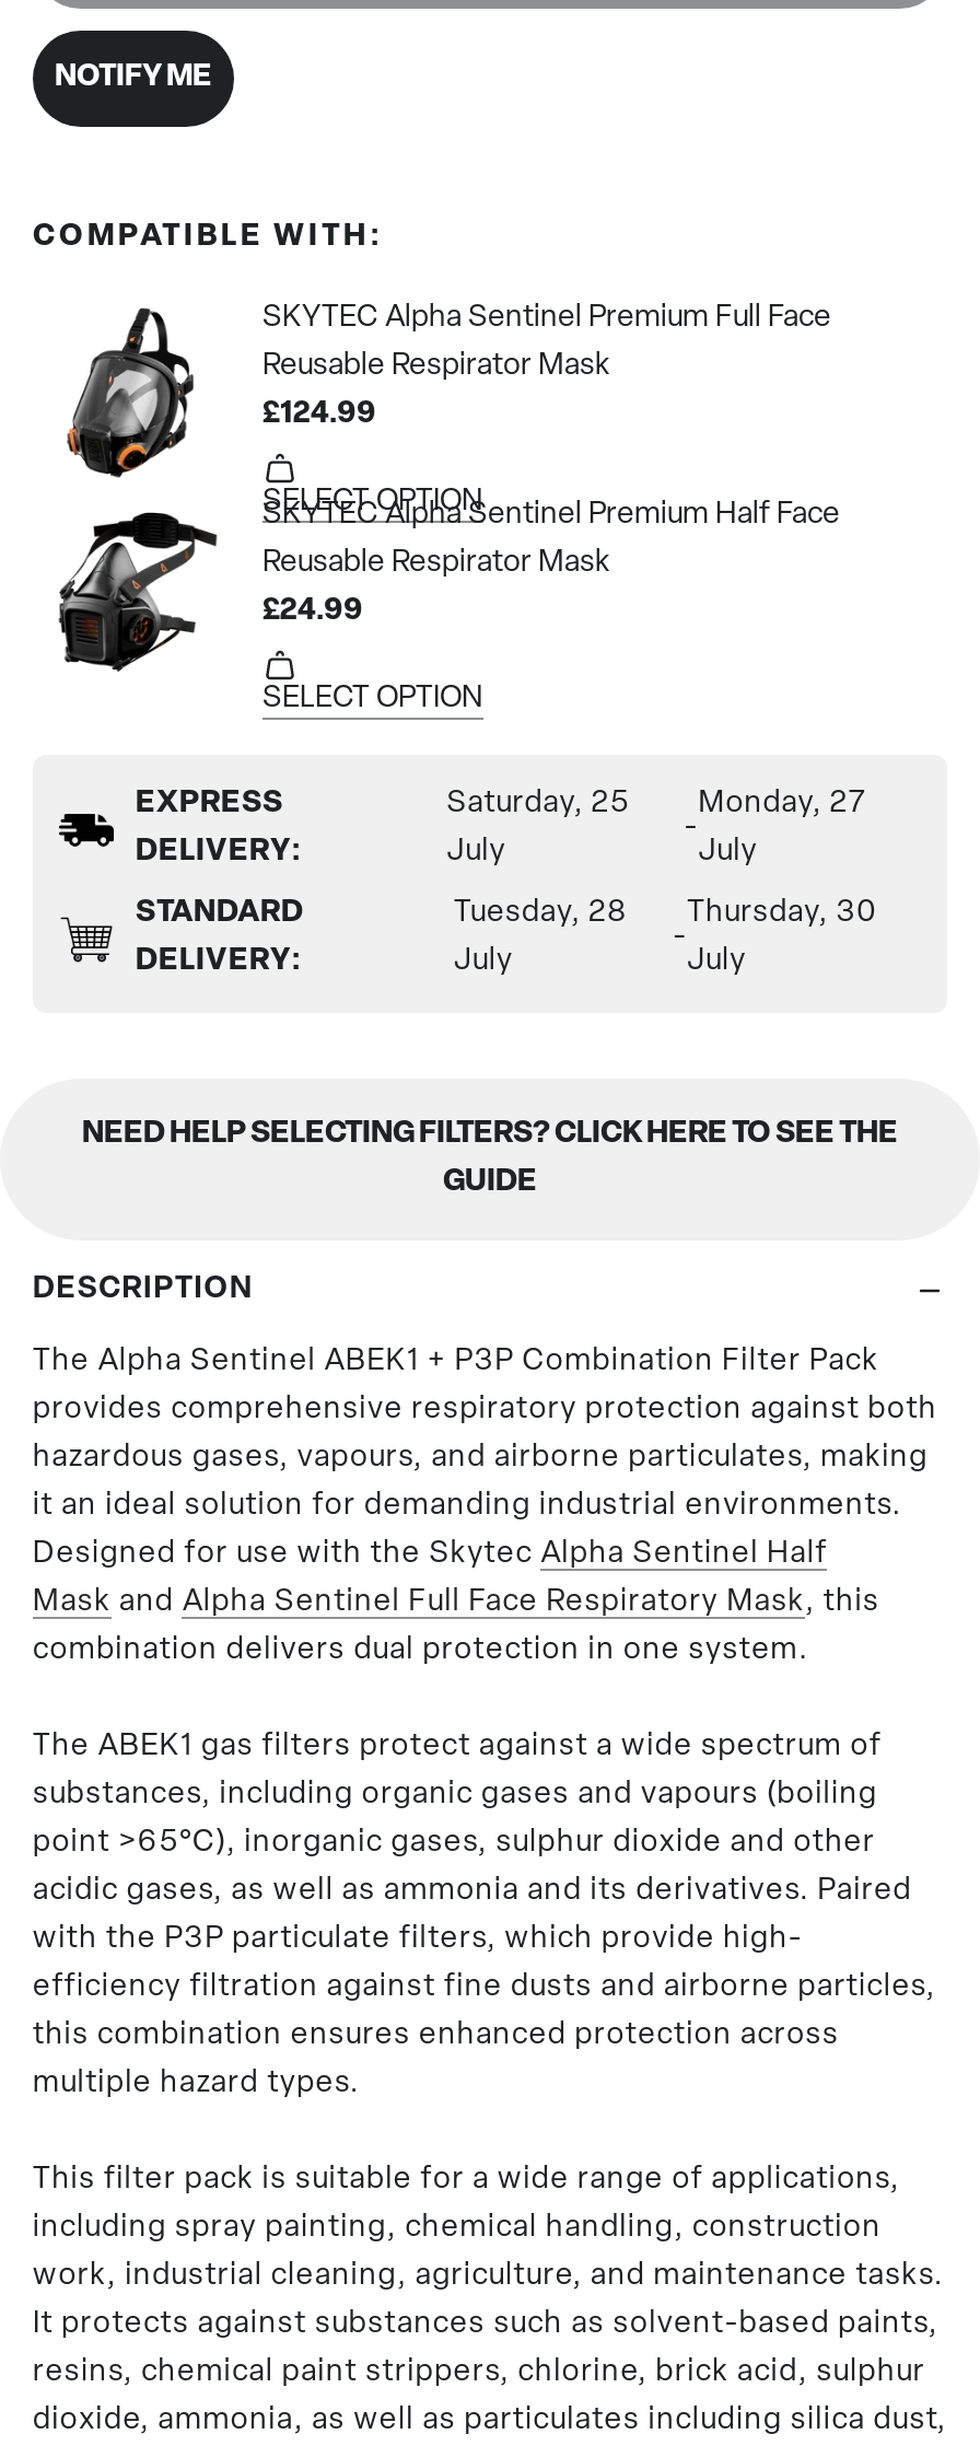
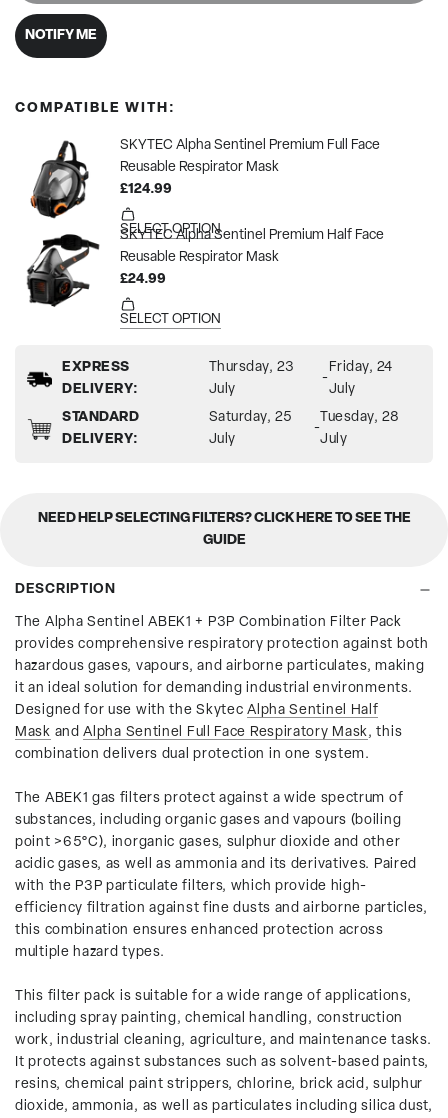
[447,788,630,820] Saturday, 25 -> [208,360,294,375] Thursday, 23
[698,788,867,820] Monday, 27 -> [329,360,393,375] Friday, 24
[454,897,628,930] Tuesday, 28 -> [209,410,293,425] Saturday, 25
[687,897,877,930] Thursday, 30 -> [320,410,400,425] Tuesday, 28

